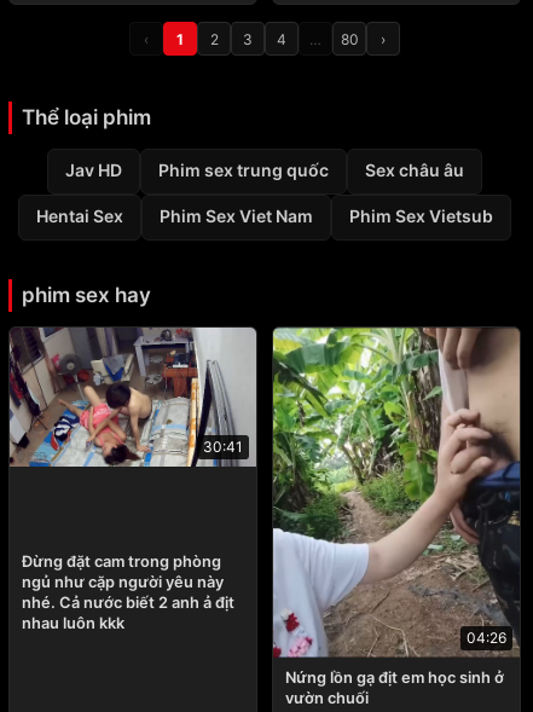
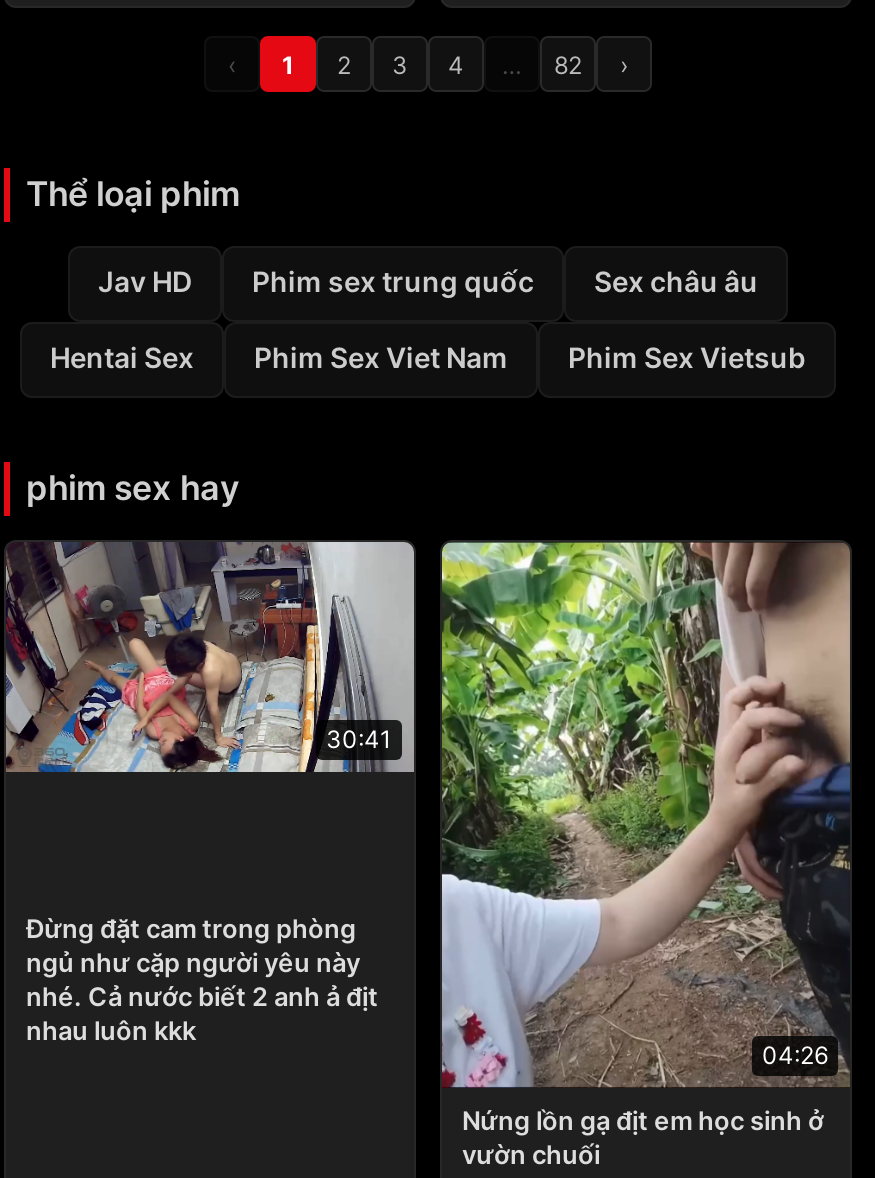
[340,30,358,48] 80 -> [554,49,582,79] 82

